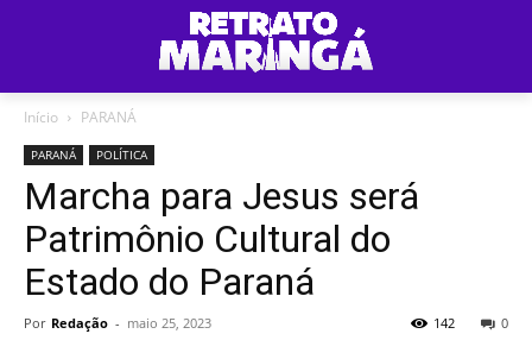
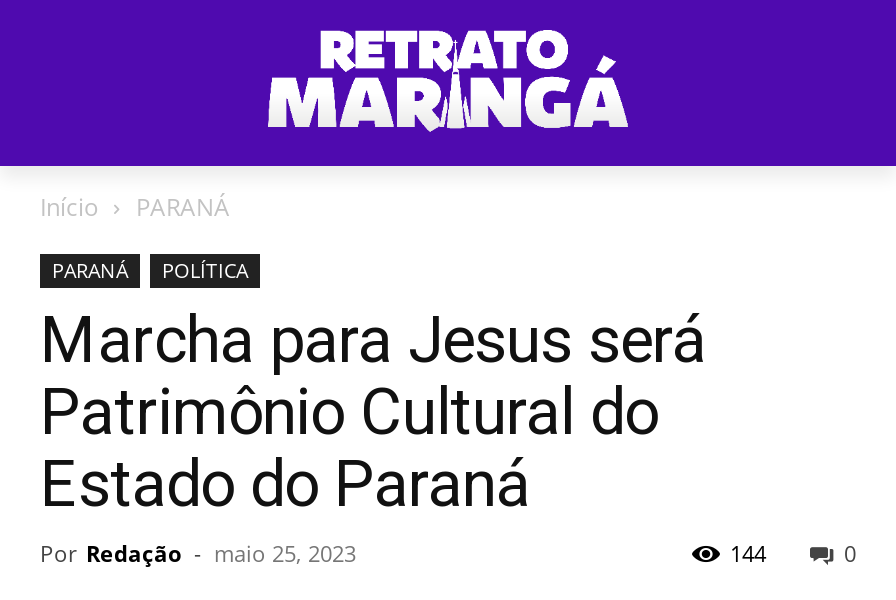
[433,314,455,332] 142 -> [730,539,766,569] 144

